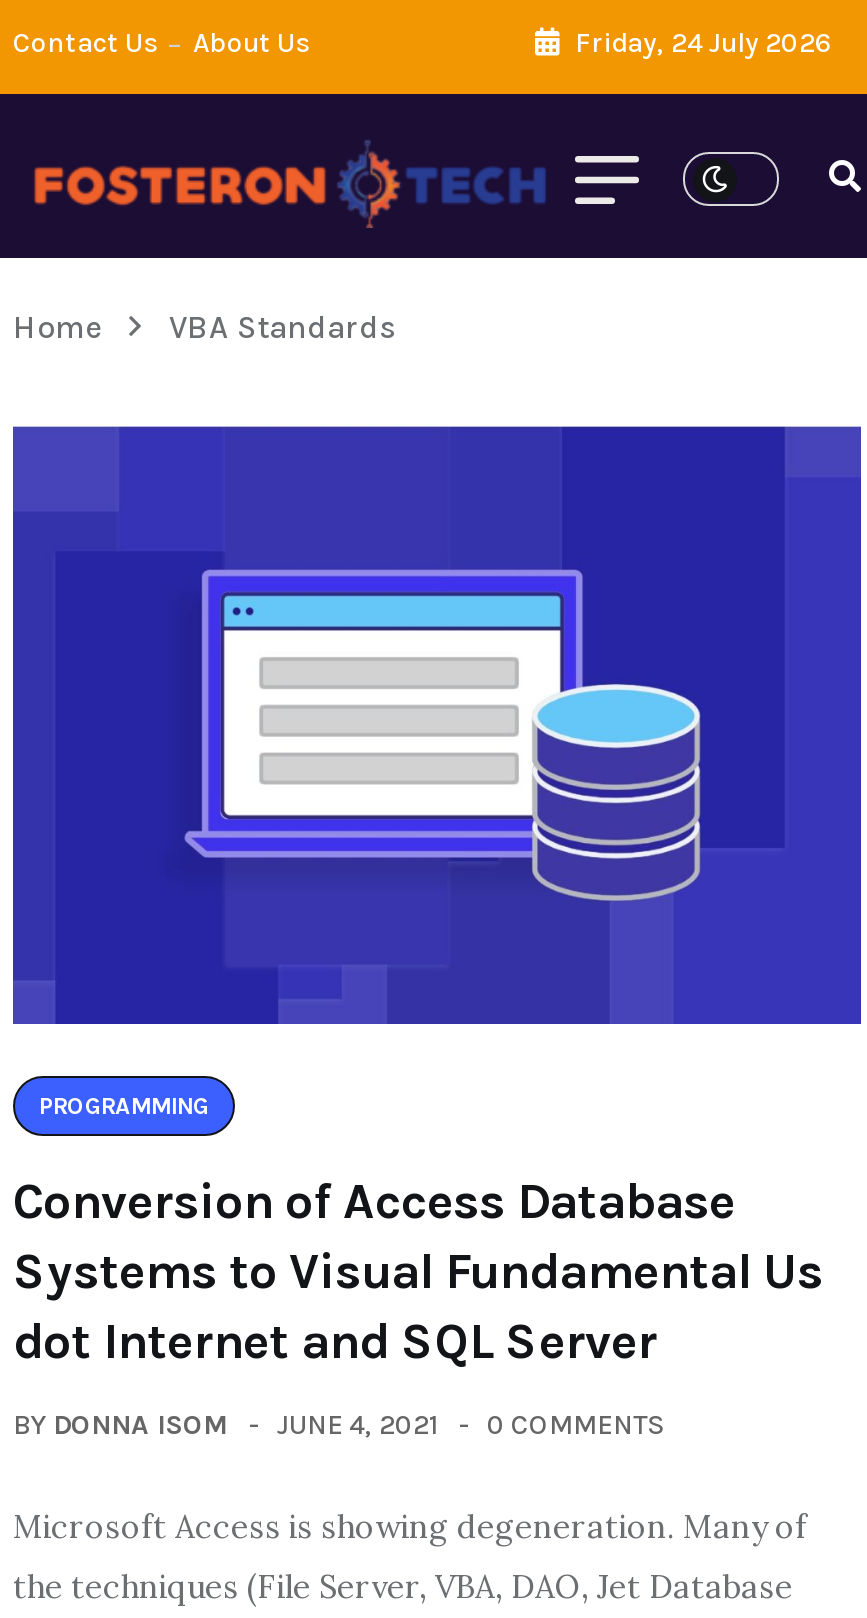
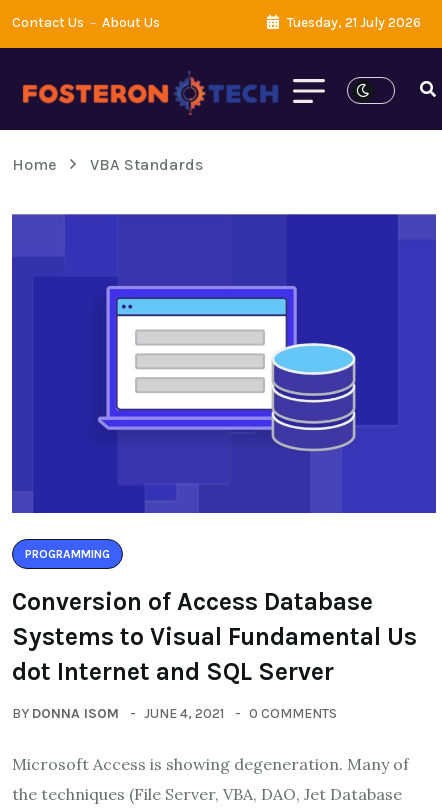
[569,26,831,60] Friday, 24 July 2026 -> [284,14,421,31] Tuesday, 21 July 2026

